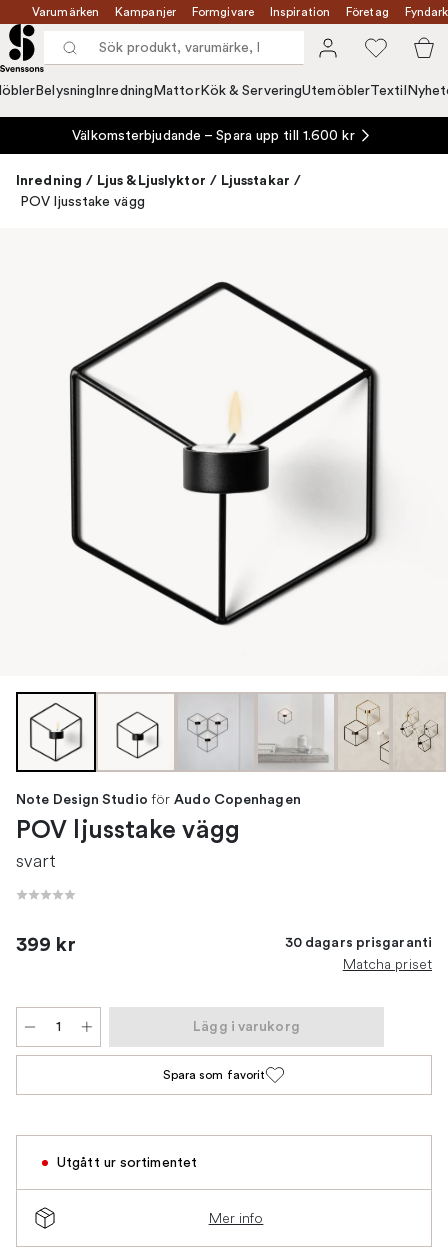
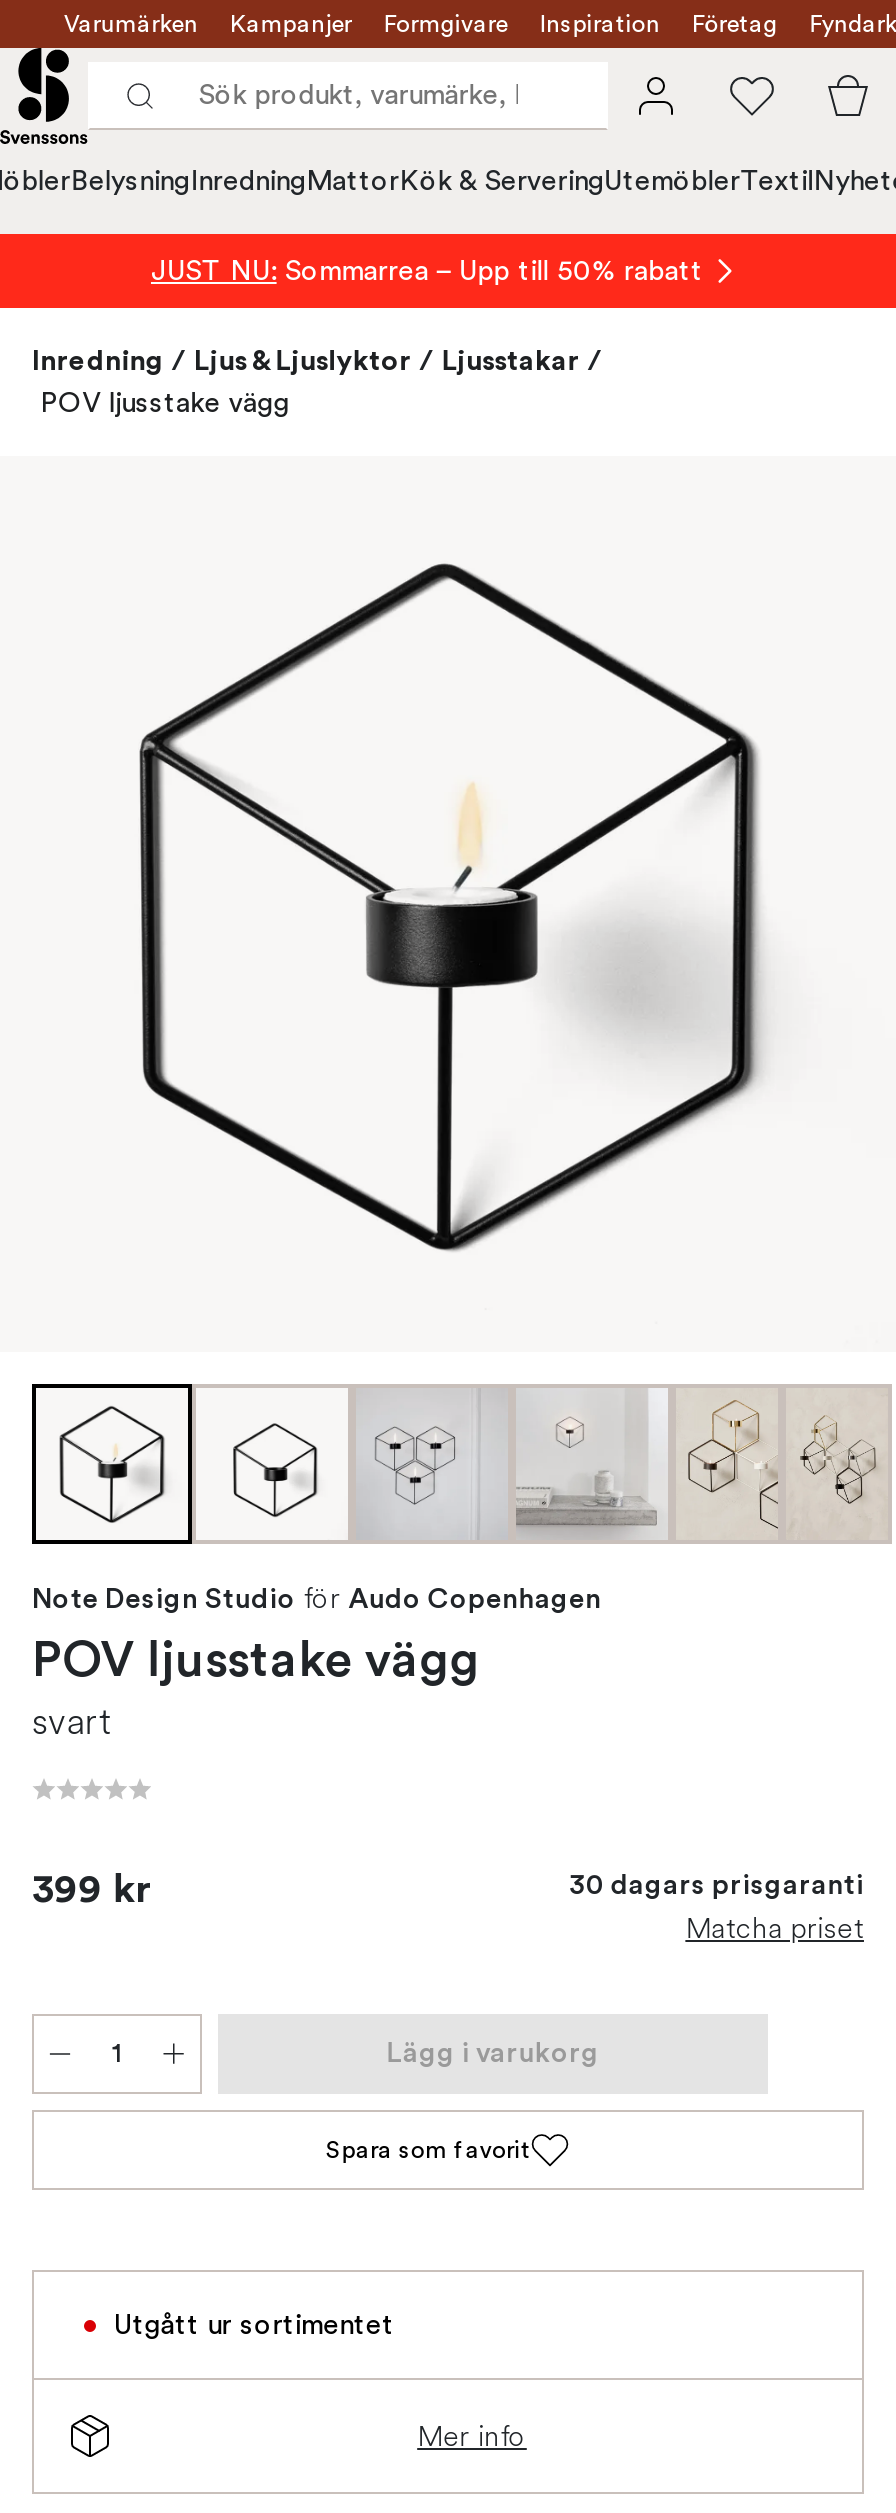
[72,128,355,143] Välkomsterbjudande – Spara upp till 1.600 kr -> [151,256,703,286] JUST NU: Sommarrea – Upp till 50% rabatt

